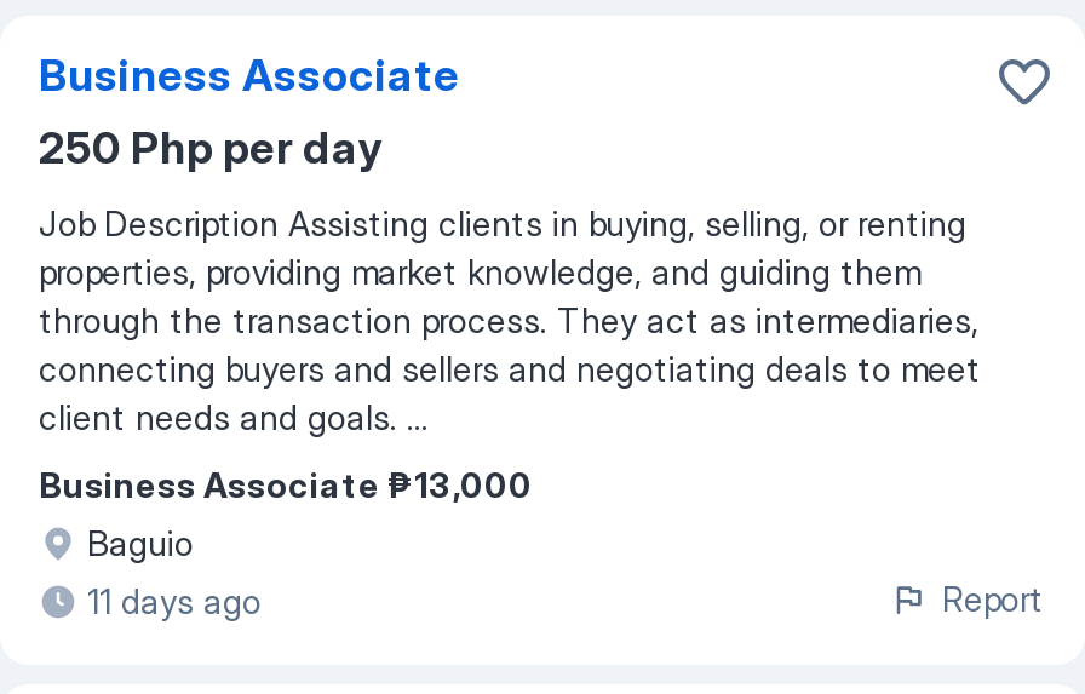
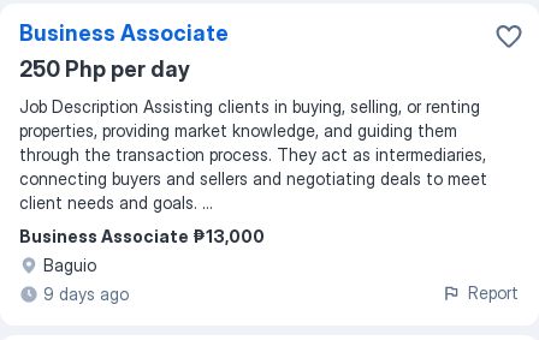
[87,580,262,621] 11 days ago -> [43,284,129,304] 9 days ago

